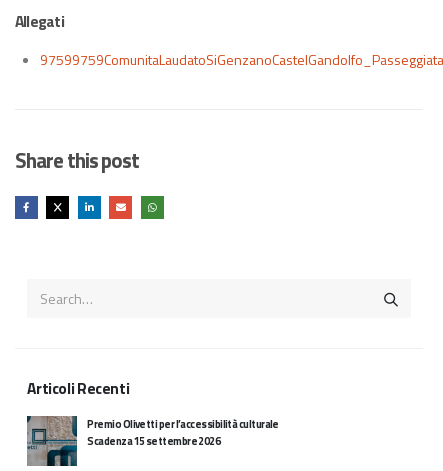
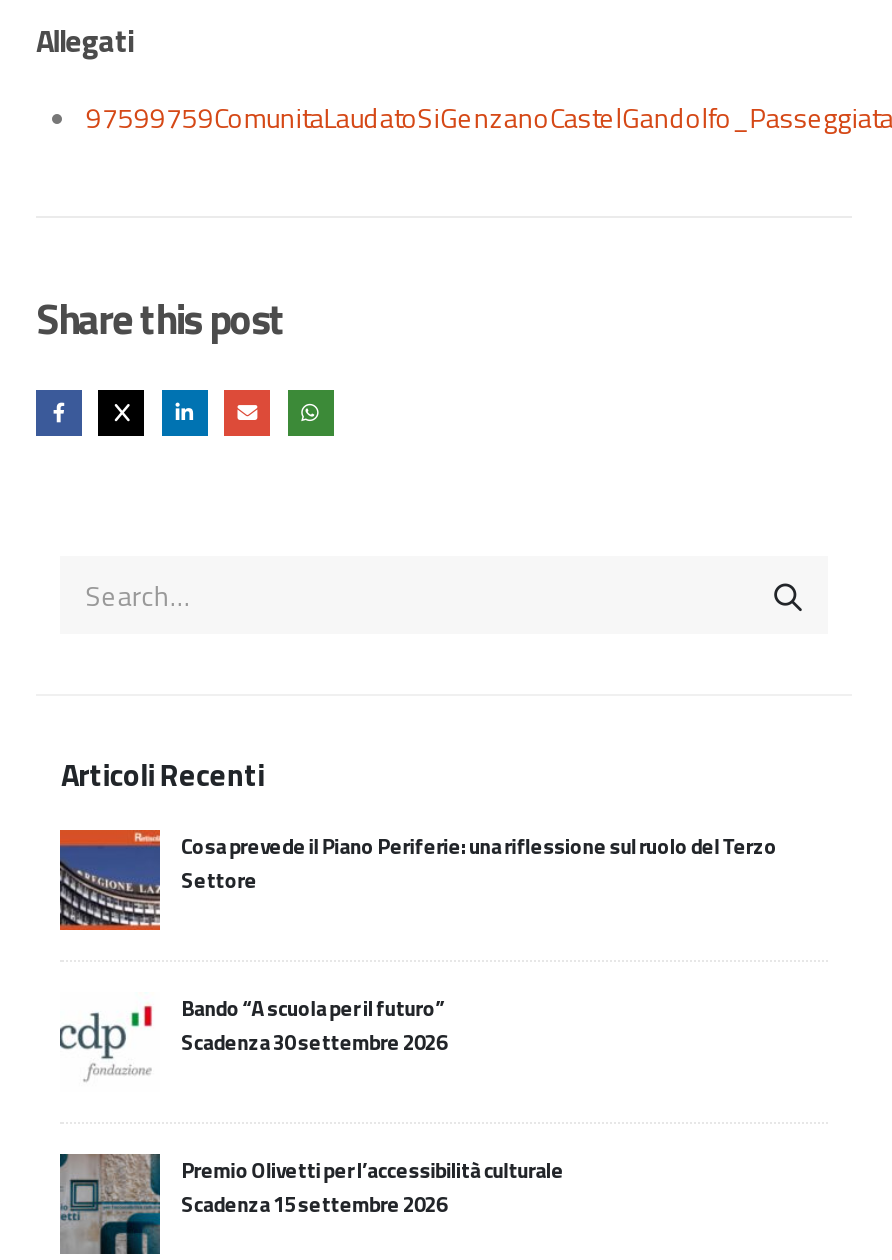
none -> [58,828,777,932] [image] | Cosa prevede il Piano Periferie: una riflessione sul ruolo del Terzo | Settore
none -> [58,991,447,1082] [image] | Bando “A scuola per il futuro” | Scadenza 30 settembre 2026

